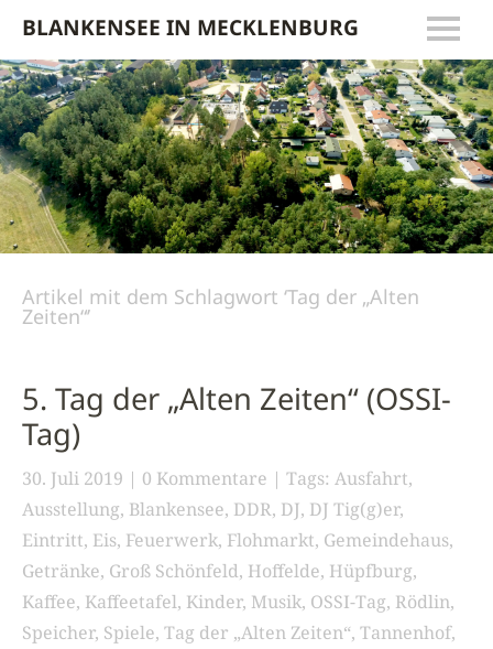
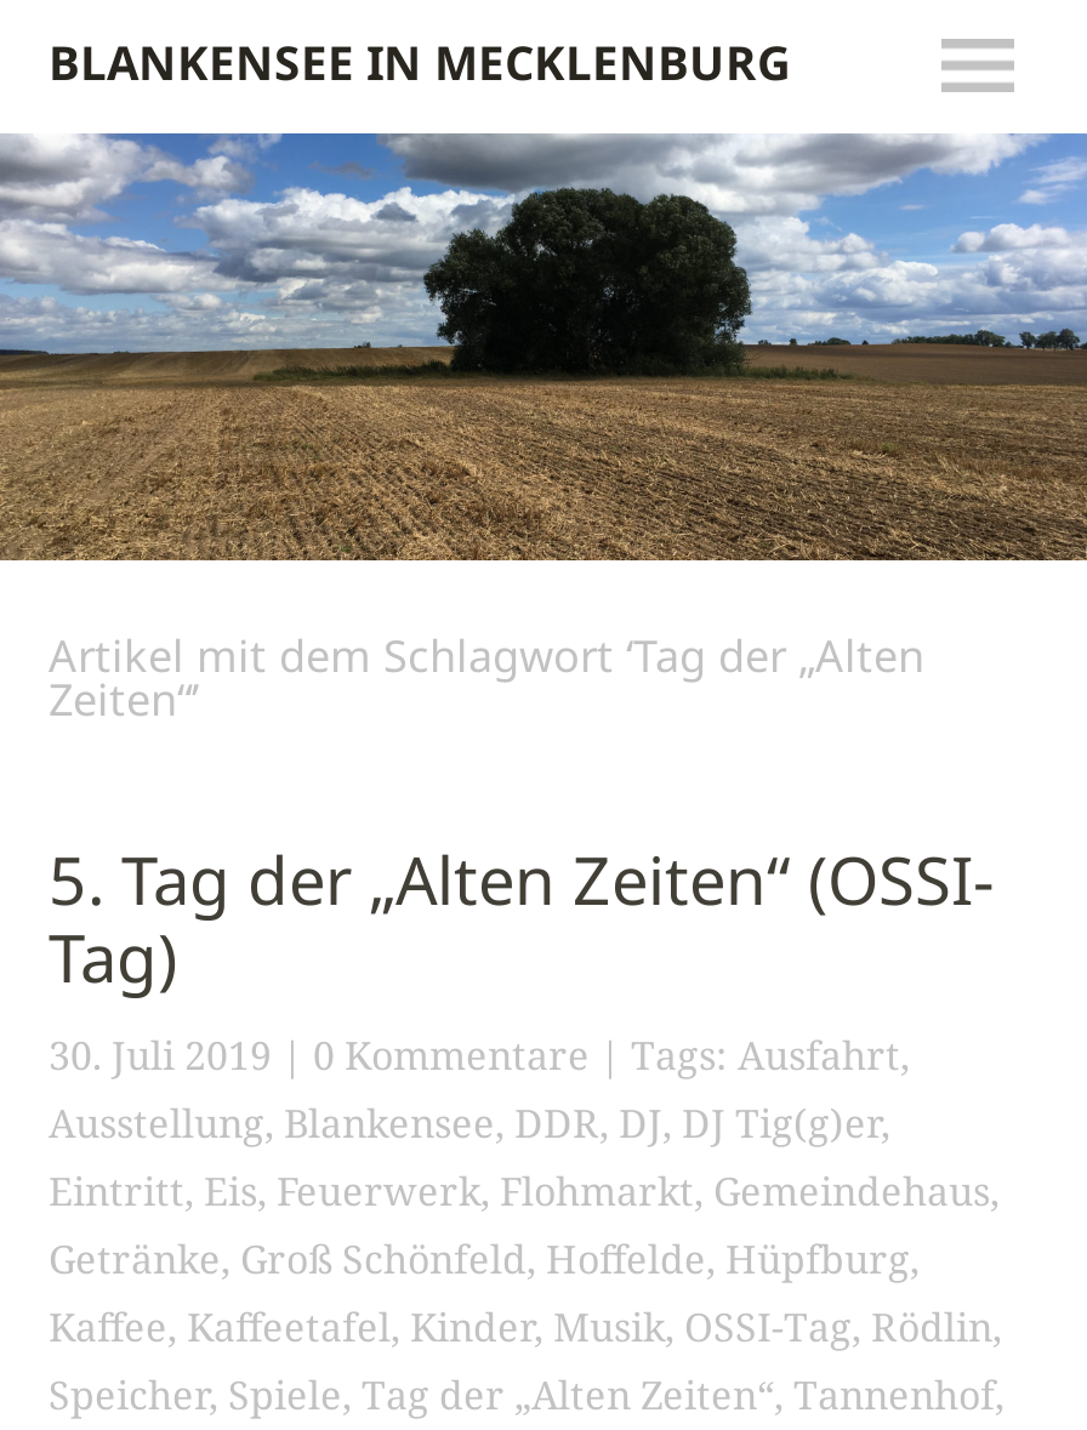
[3,58,490,255] [image] -> [7,131,1080,563] [image]

